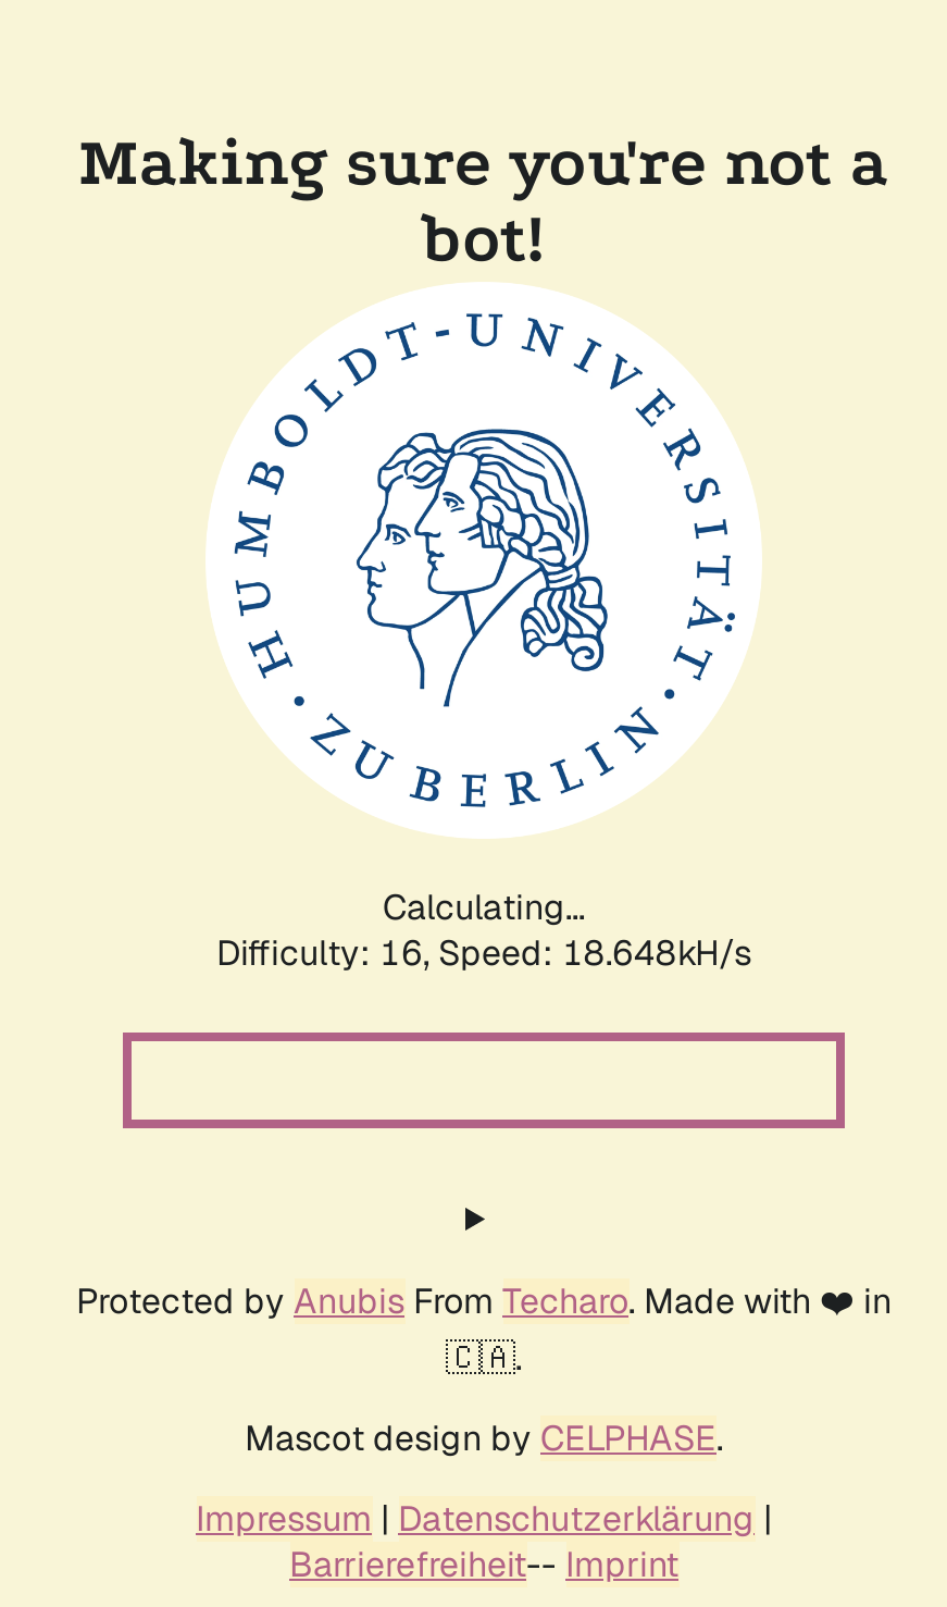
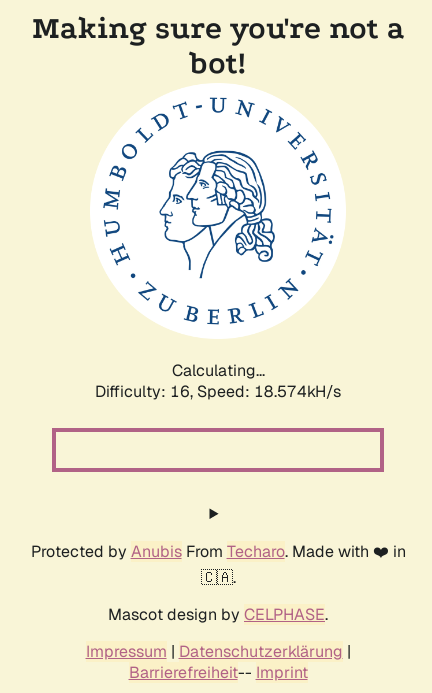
[216,930,751,976] Difficulty: 16, Speed: 18.648kH/s -> [95,381,341,402] Difficulty: 16, Speed: 18.574kH/s

